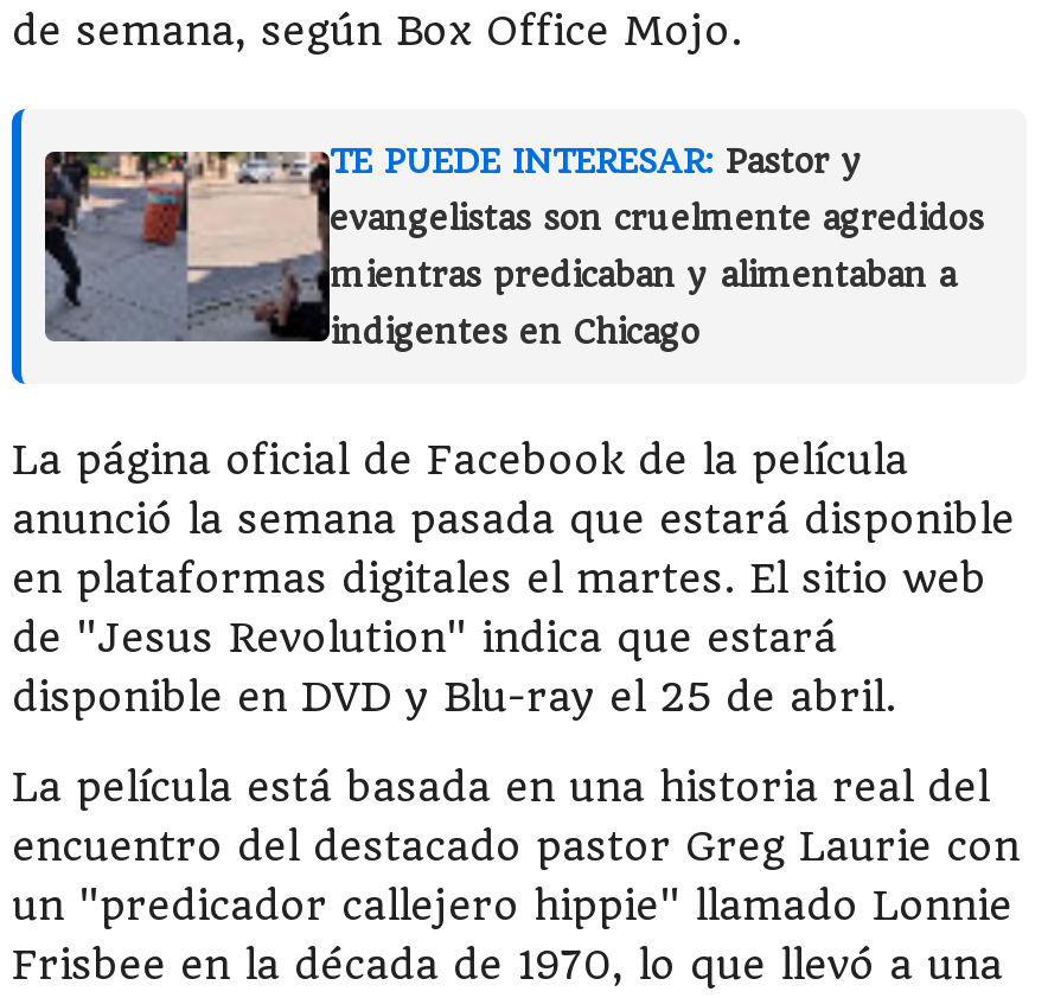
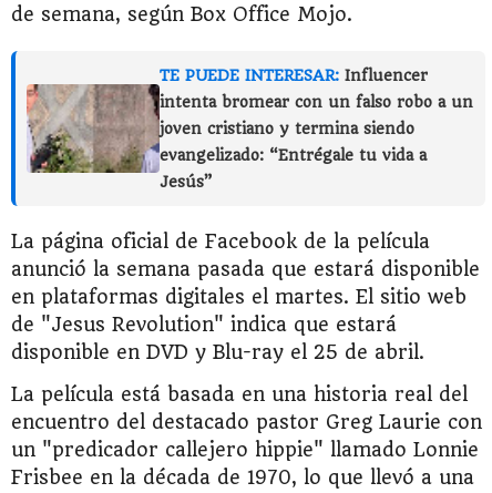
[43,142,984,351] [image] | TE PUEDE INTERESAR: Pastor y | evangelistas son cruelmente agredidos | mientras predicaban y alimentaban a | indigentes en Chicago -> [25,66,473,191] [image] | TE PUEDE INTERESAR: Influencer | intenta bromear con un falso robo a un | joven cristiano y termina siendo | evangelizado: “Entrégale tu vida a | Jesús”

